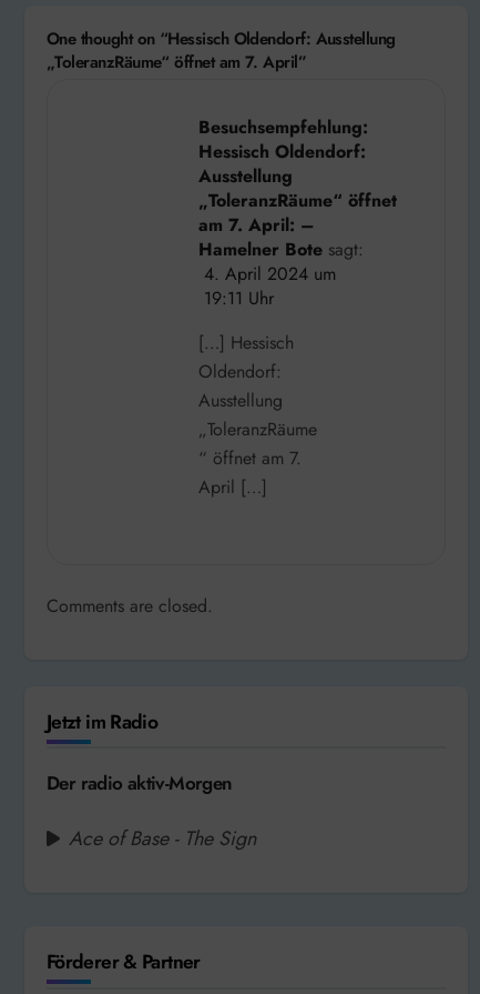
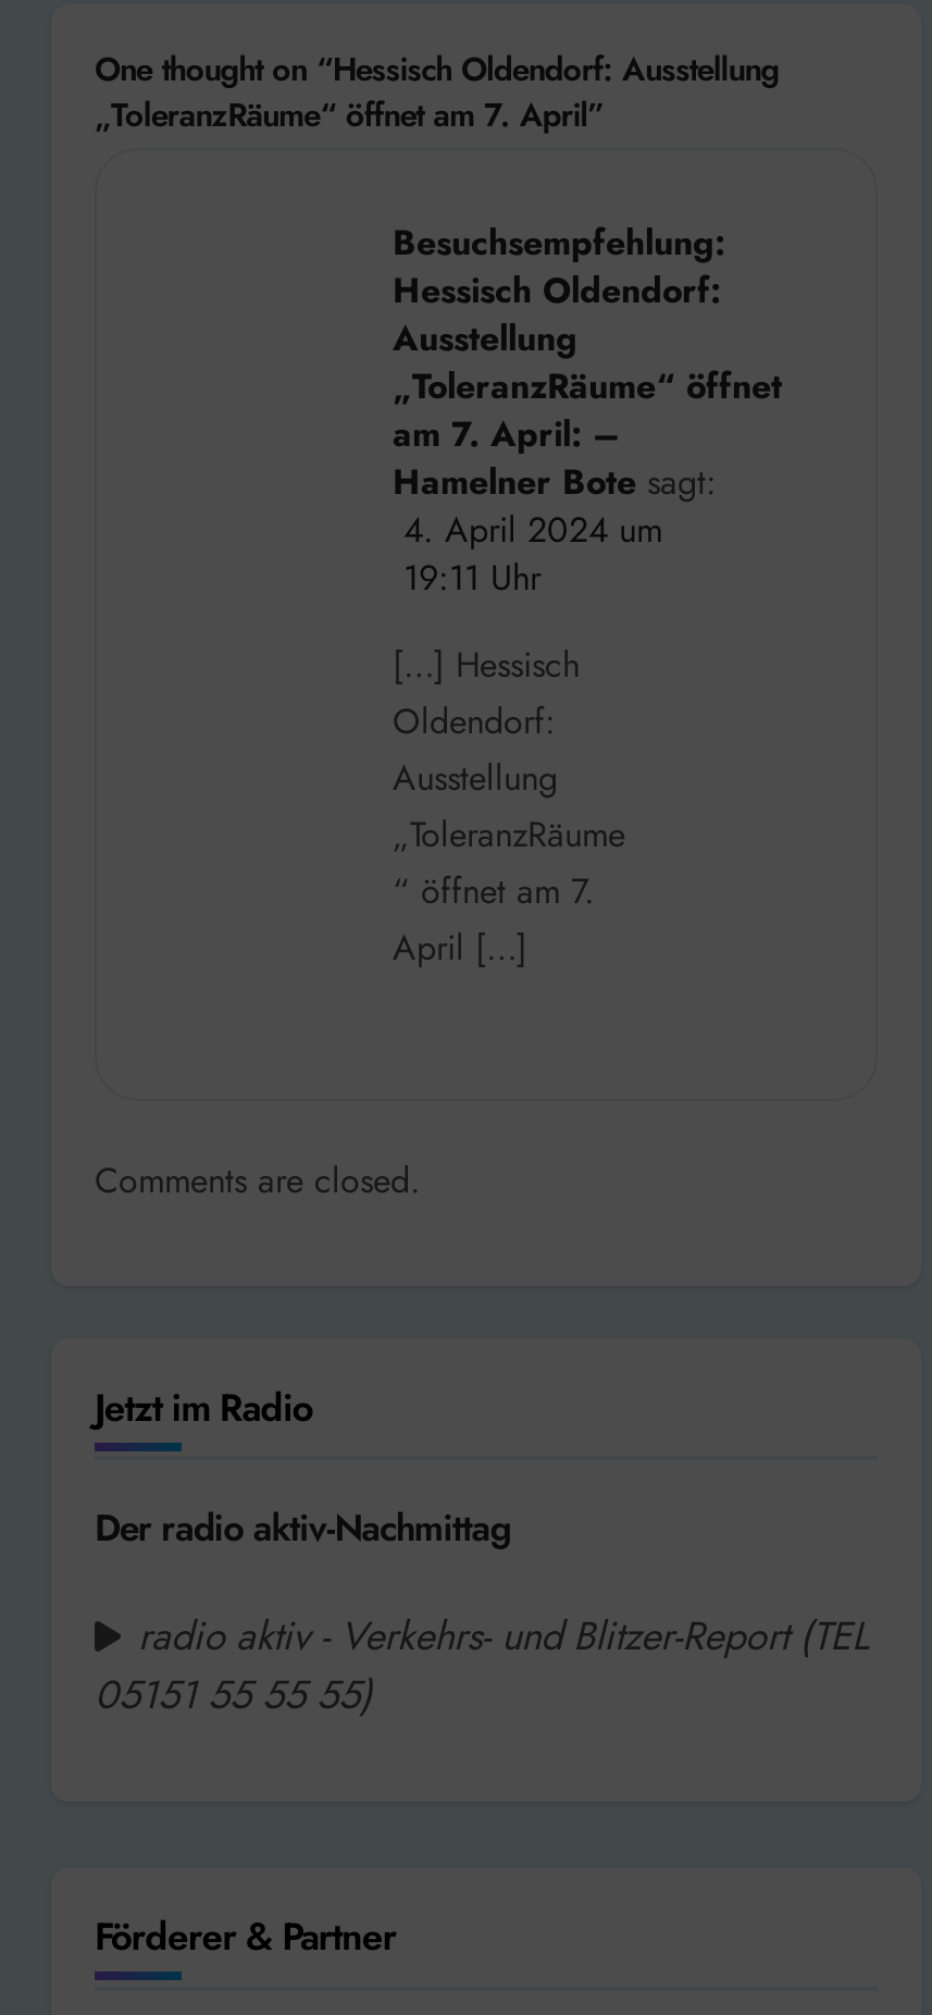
[47,770,232,797] Der radio aktiv-Morgen -> [95,1502,510,1555] Der radio aktiv-Nachmittag
[69,825,256,853] Ace of Base - The Sign -> [95,1609,869,1724] radio aktiv - Verkehrs- und Blitzer-Report (TEL | 05151 55 55 55)

